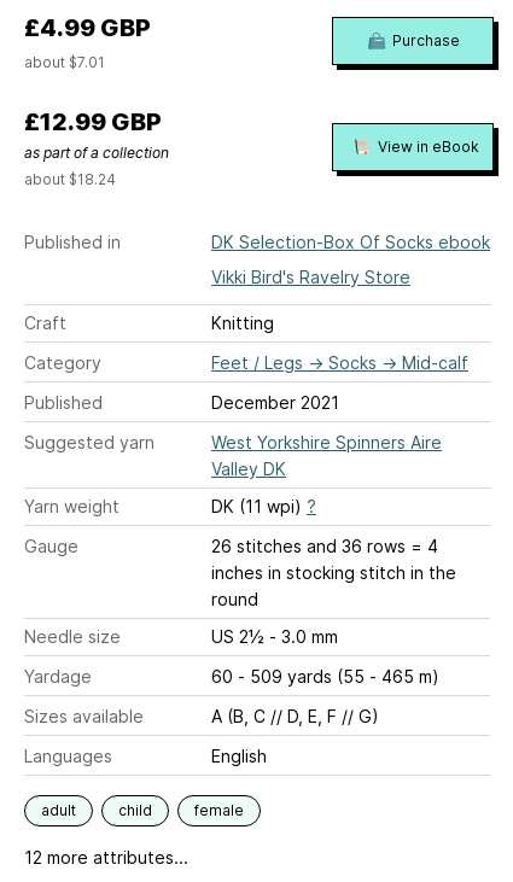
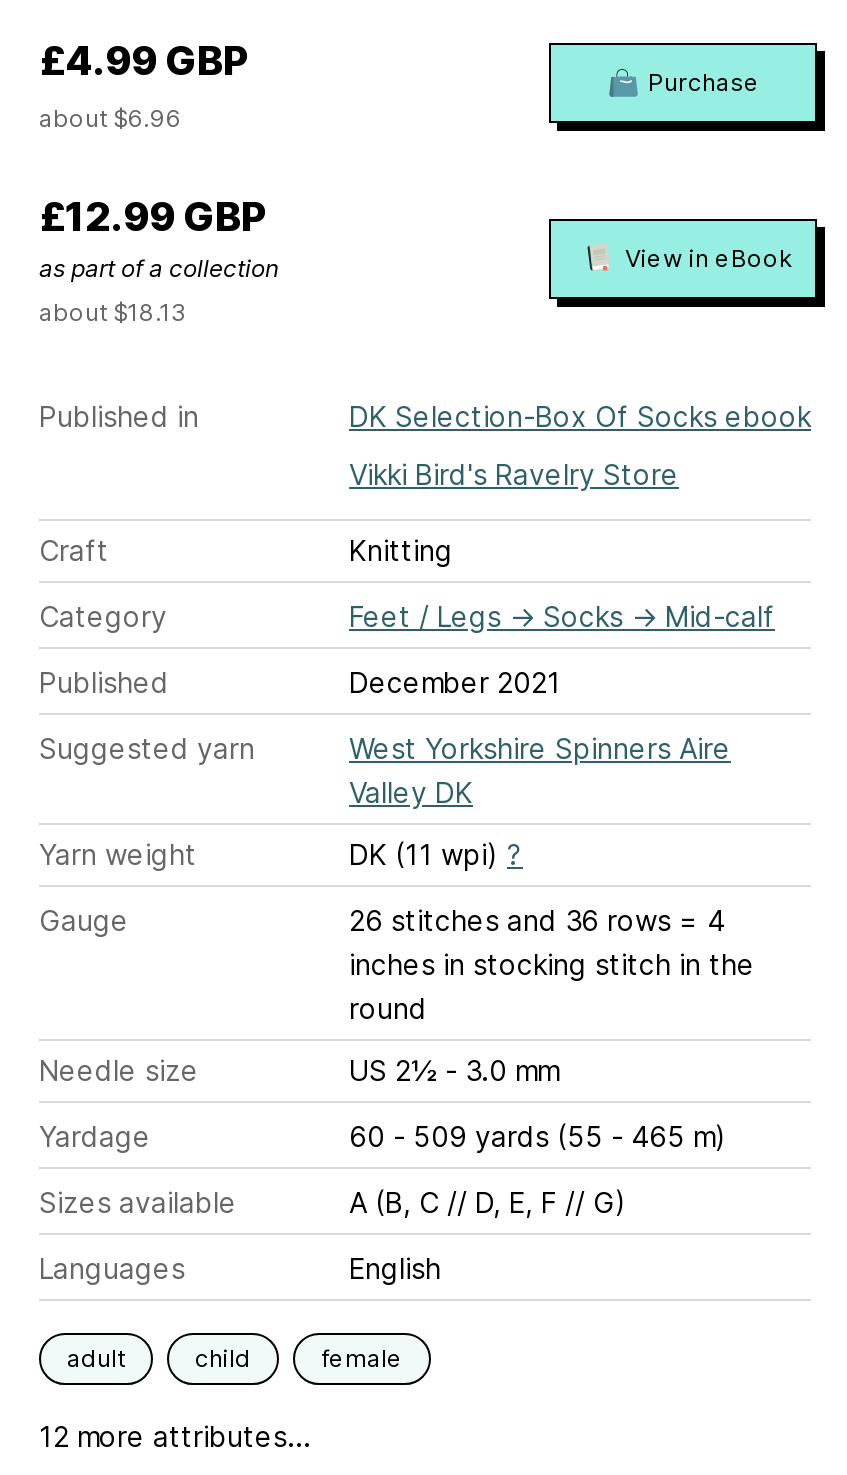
[24,53,105,72] about $7.01 -> [39,104,181,134] about $6.96
[24,170,116,189] about $18.24 -> [39,298,187,328] about $18.13

